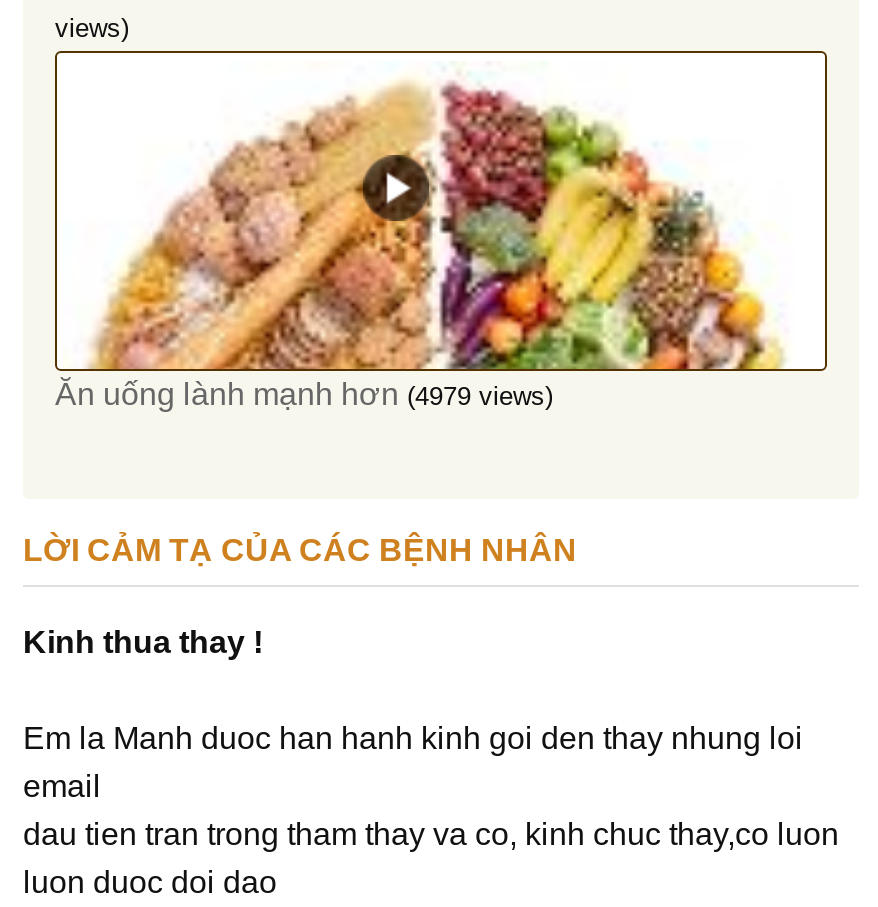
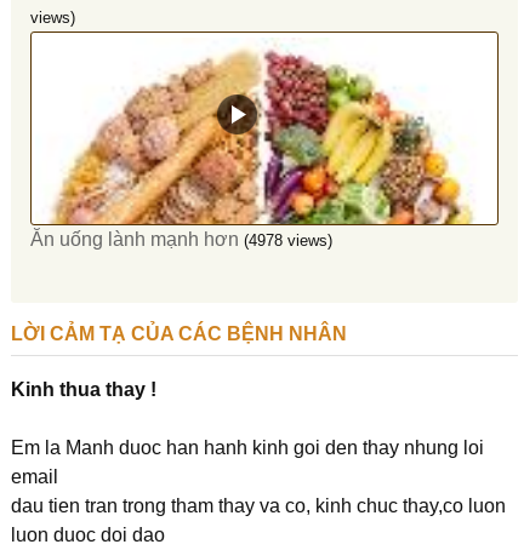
[55,378,553,412] Ăn uống lành mạnh hơn (4979 views) -> [30,229,332,250] Ăn uống lành mạnh hơn (4978 views)

